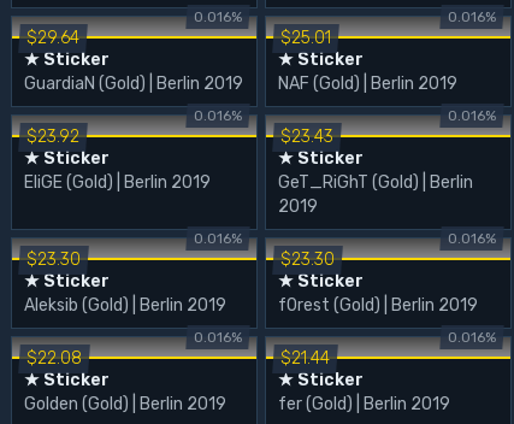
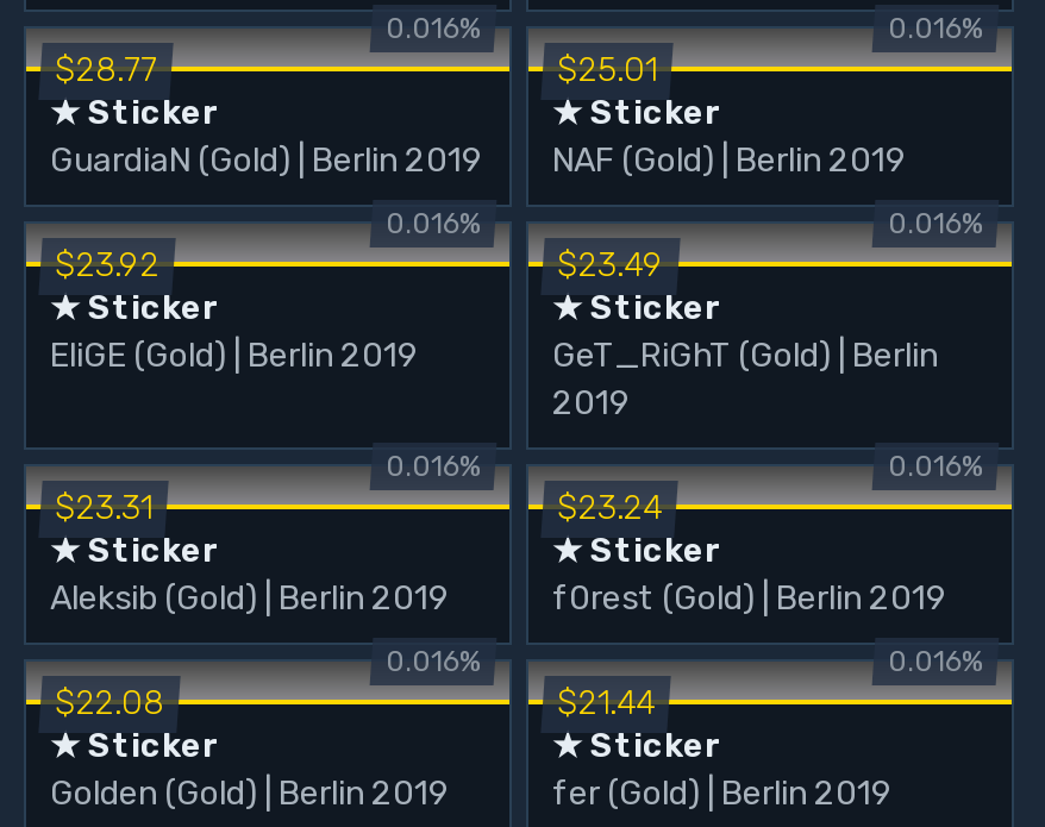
[26,28,79,48] $29.64 -> [55,50,157,90] $28.77
[280,126,333,147] $23.43 -> [557,245,664,286] $23.49
[26,249,81,270] $23.30 -> [55,488,152,528] $23.31
[280,249,335,270] $23.30 -> [557,488,662,528] $23.24

